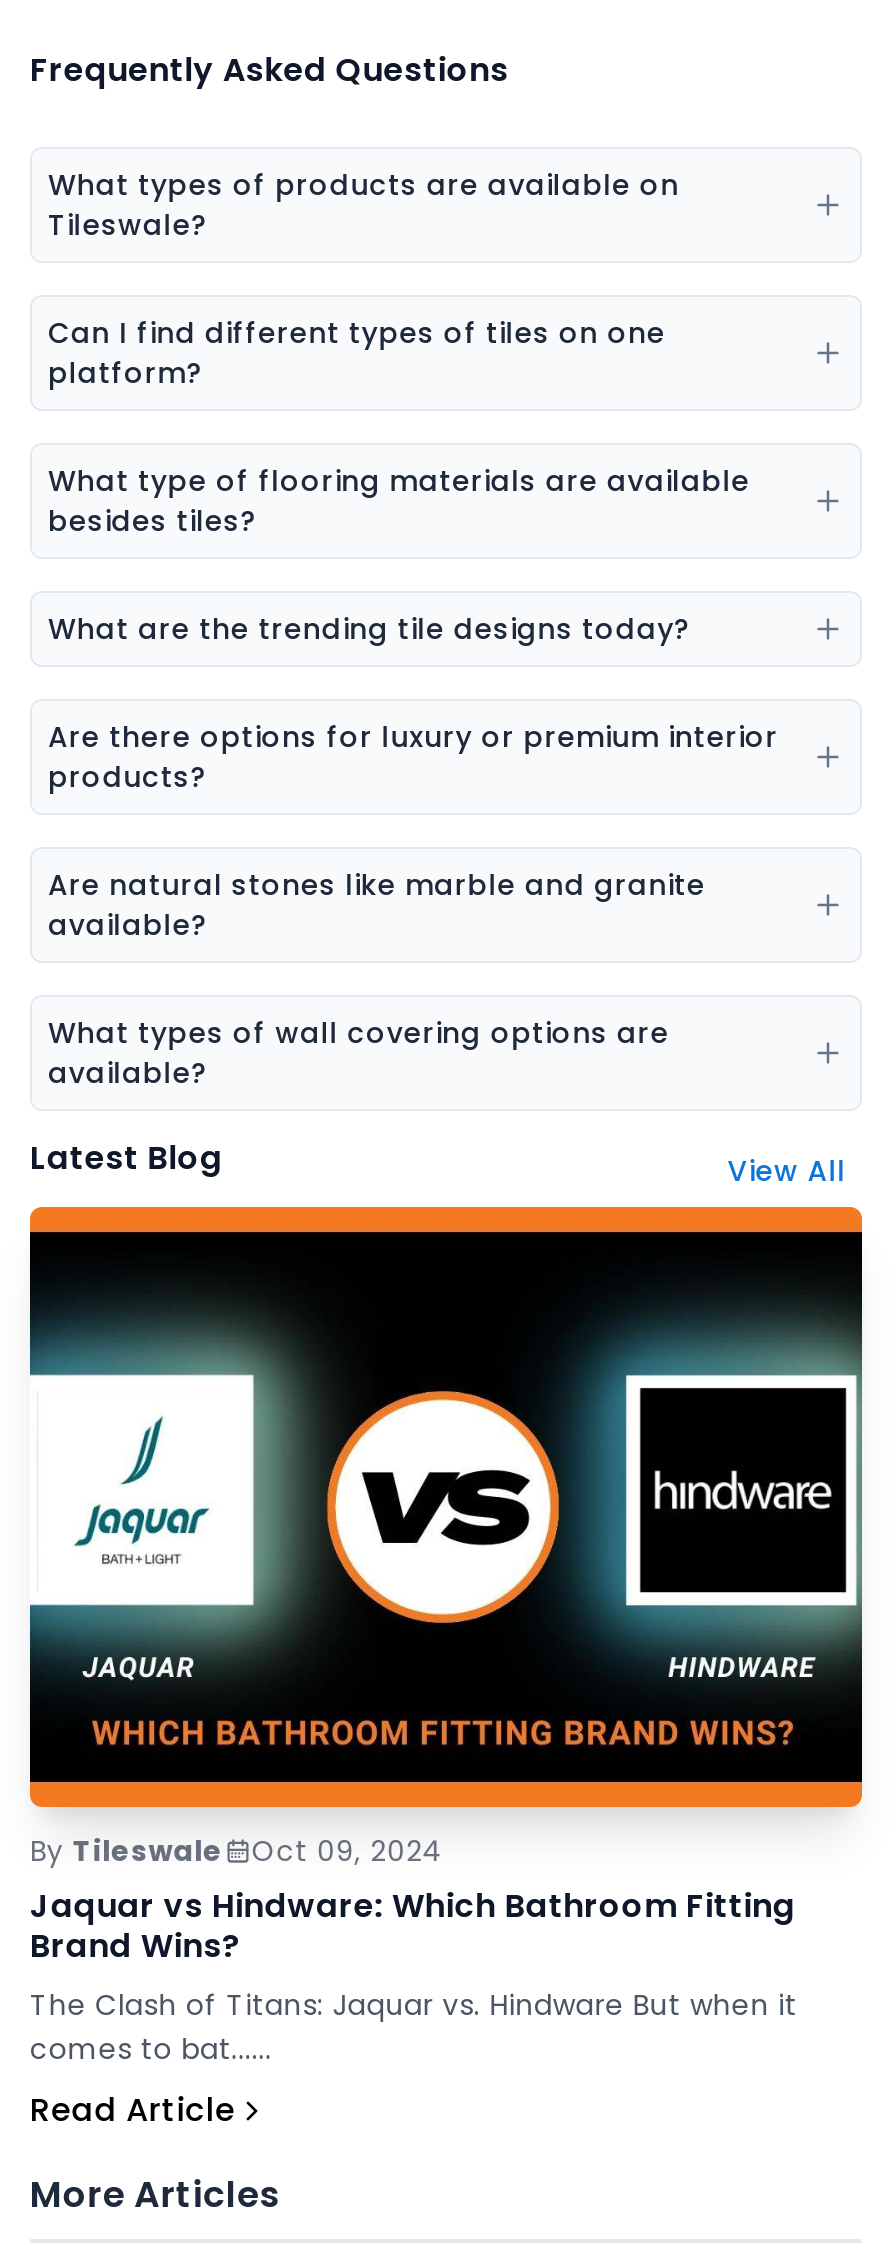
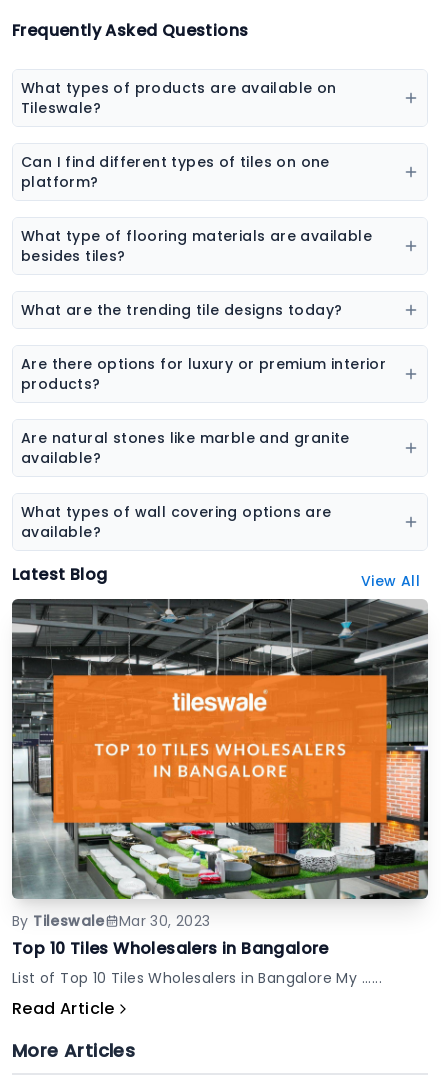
[28,1205,864,2068] [image] | Oct 09, 2024 | Jaquar vs Hindware: Which Bathroom Fitting | Brand Wins? | The Clash of Titans: Jaquar vs. Hindware But when it | comes to bat...... -> [11,598,429,987] [image] | Mar 30, 2023 | Top 10 Tiles Wholesalers in Bangalore | List of Top 10 Tiles Wholesalers in Bangalore My ......

